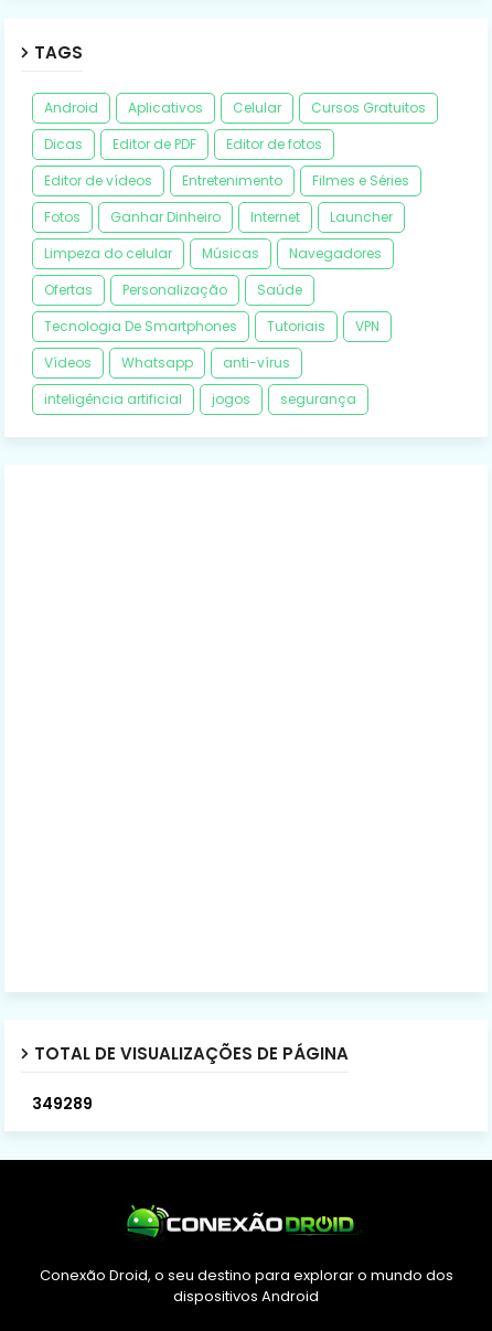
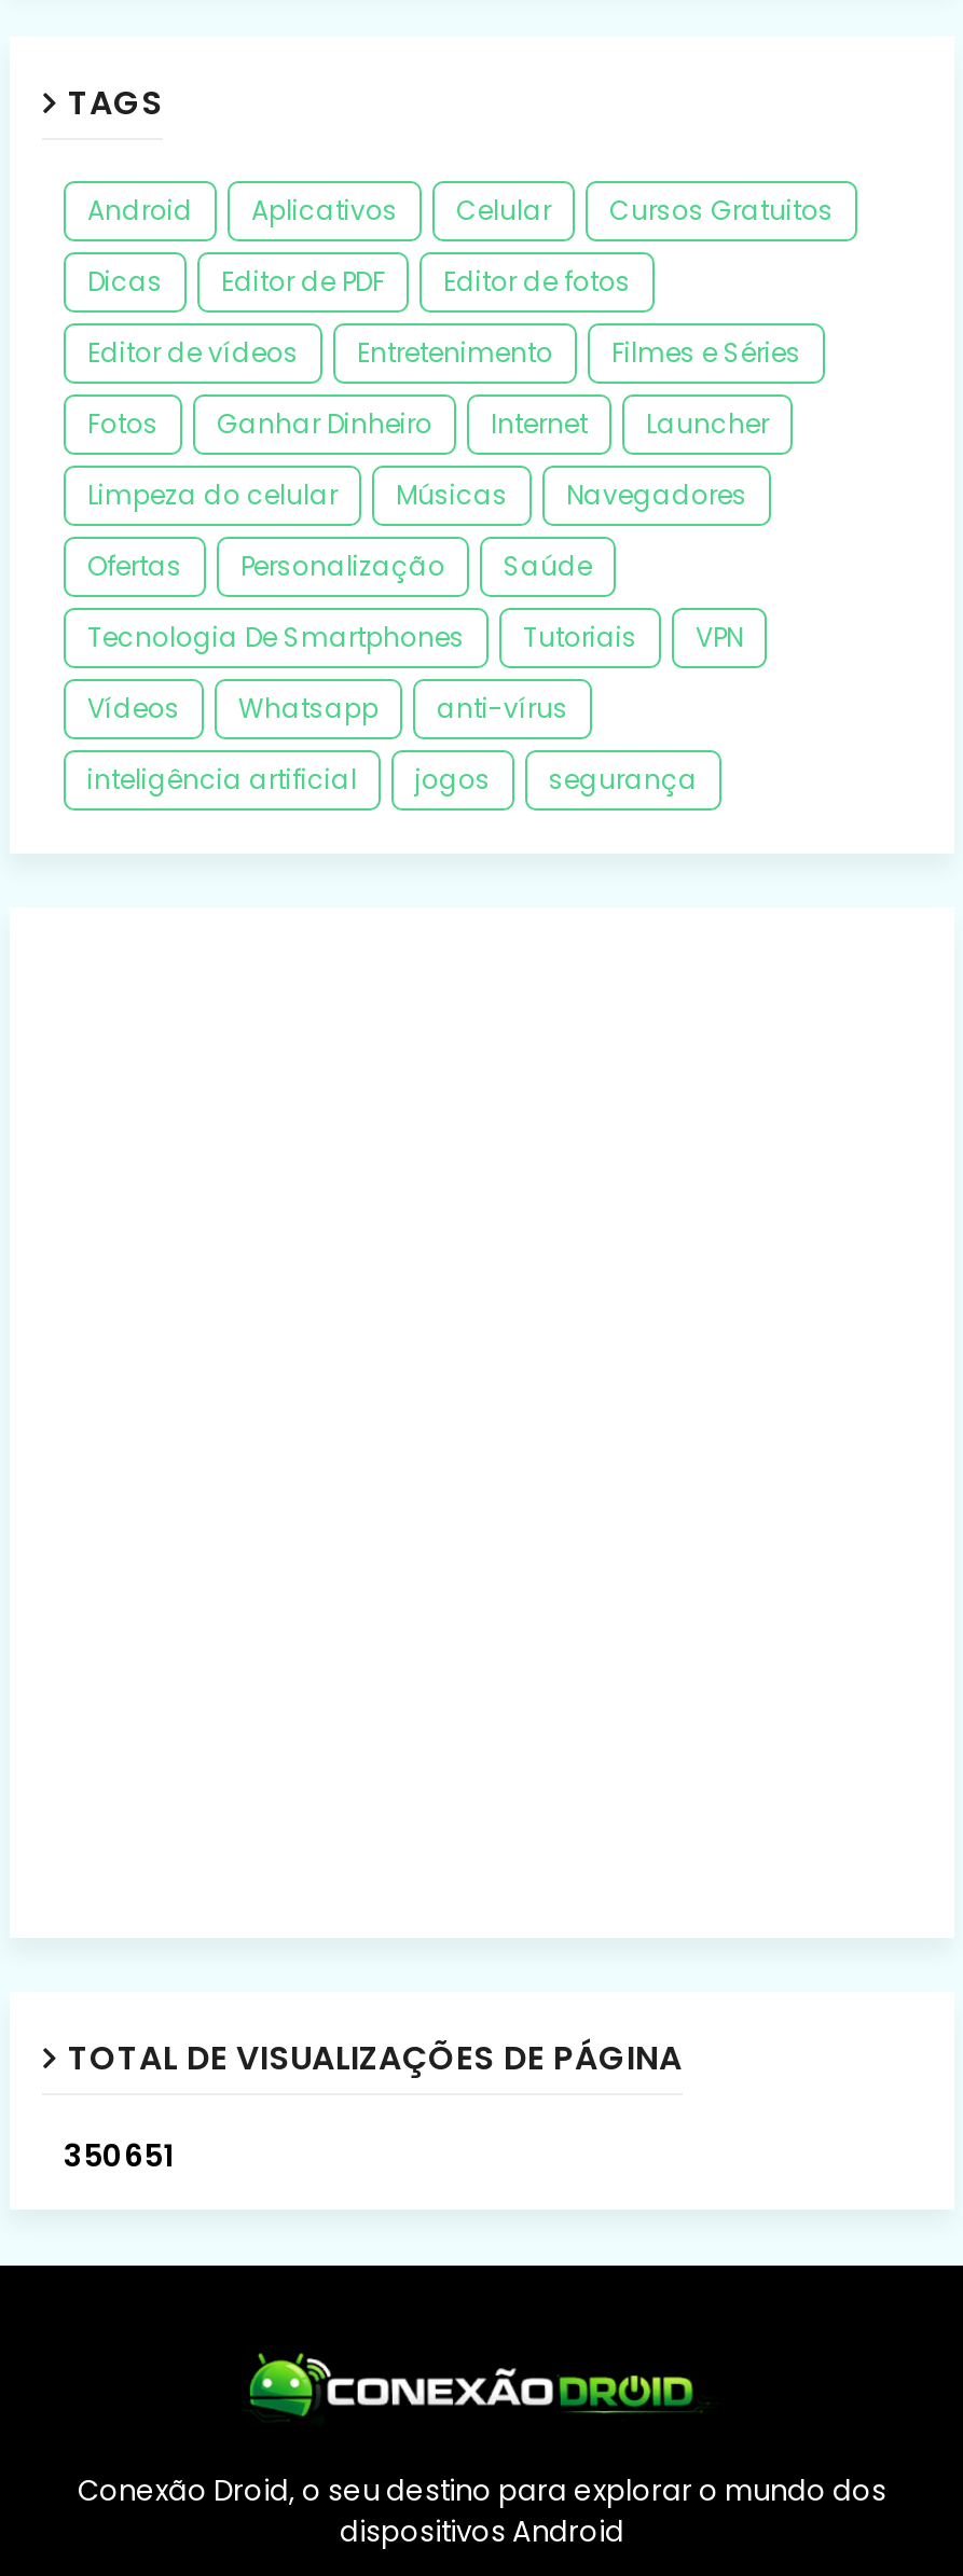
[32,1092,93,1114] 349289 -> [64,2133,174,2176] 350651

